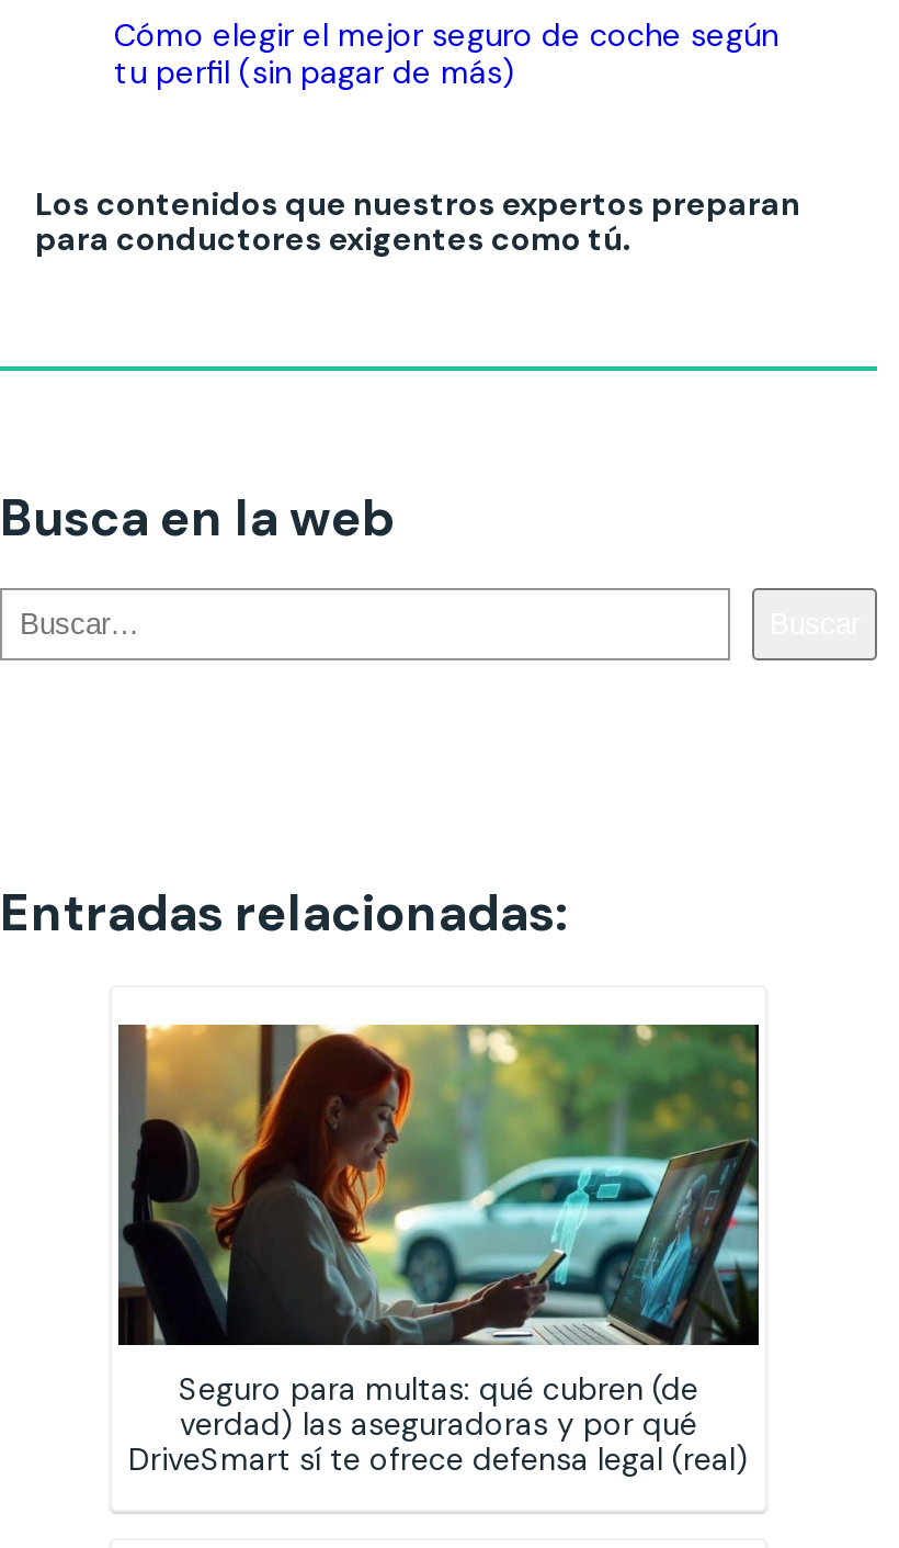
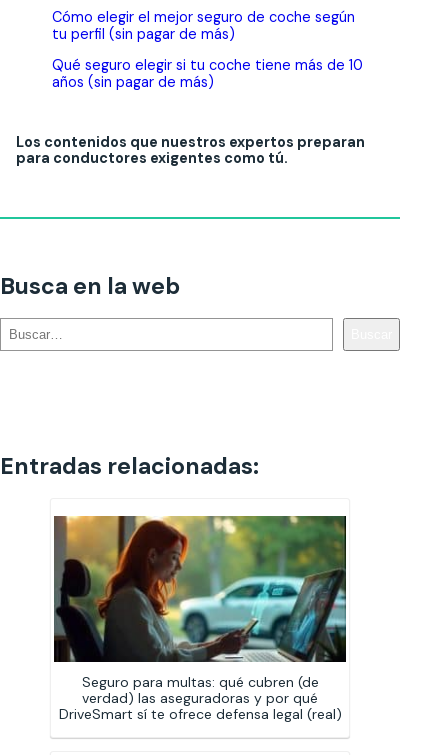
none -> [52,56,363,91] Qué seguro elegir si tu coche tiene más de 10 | años (sin pagar de más)

